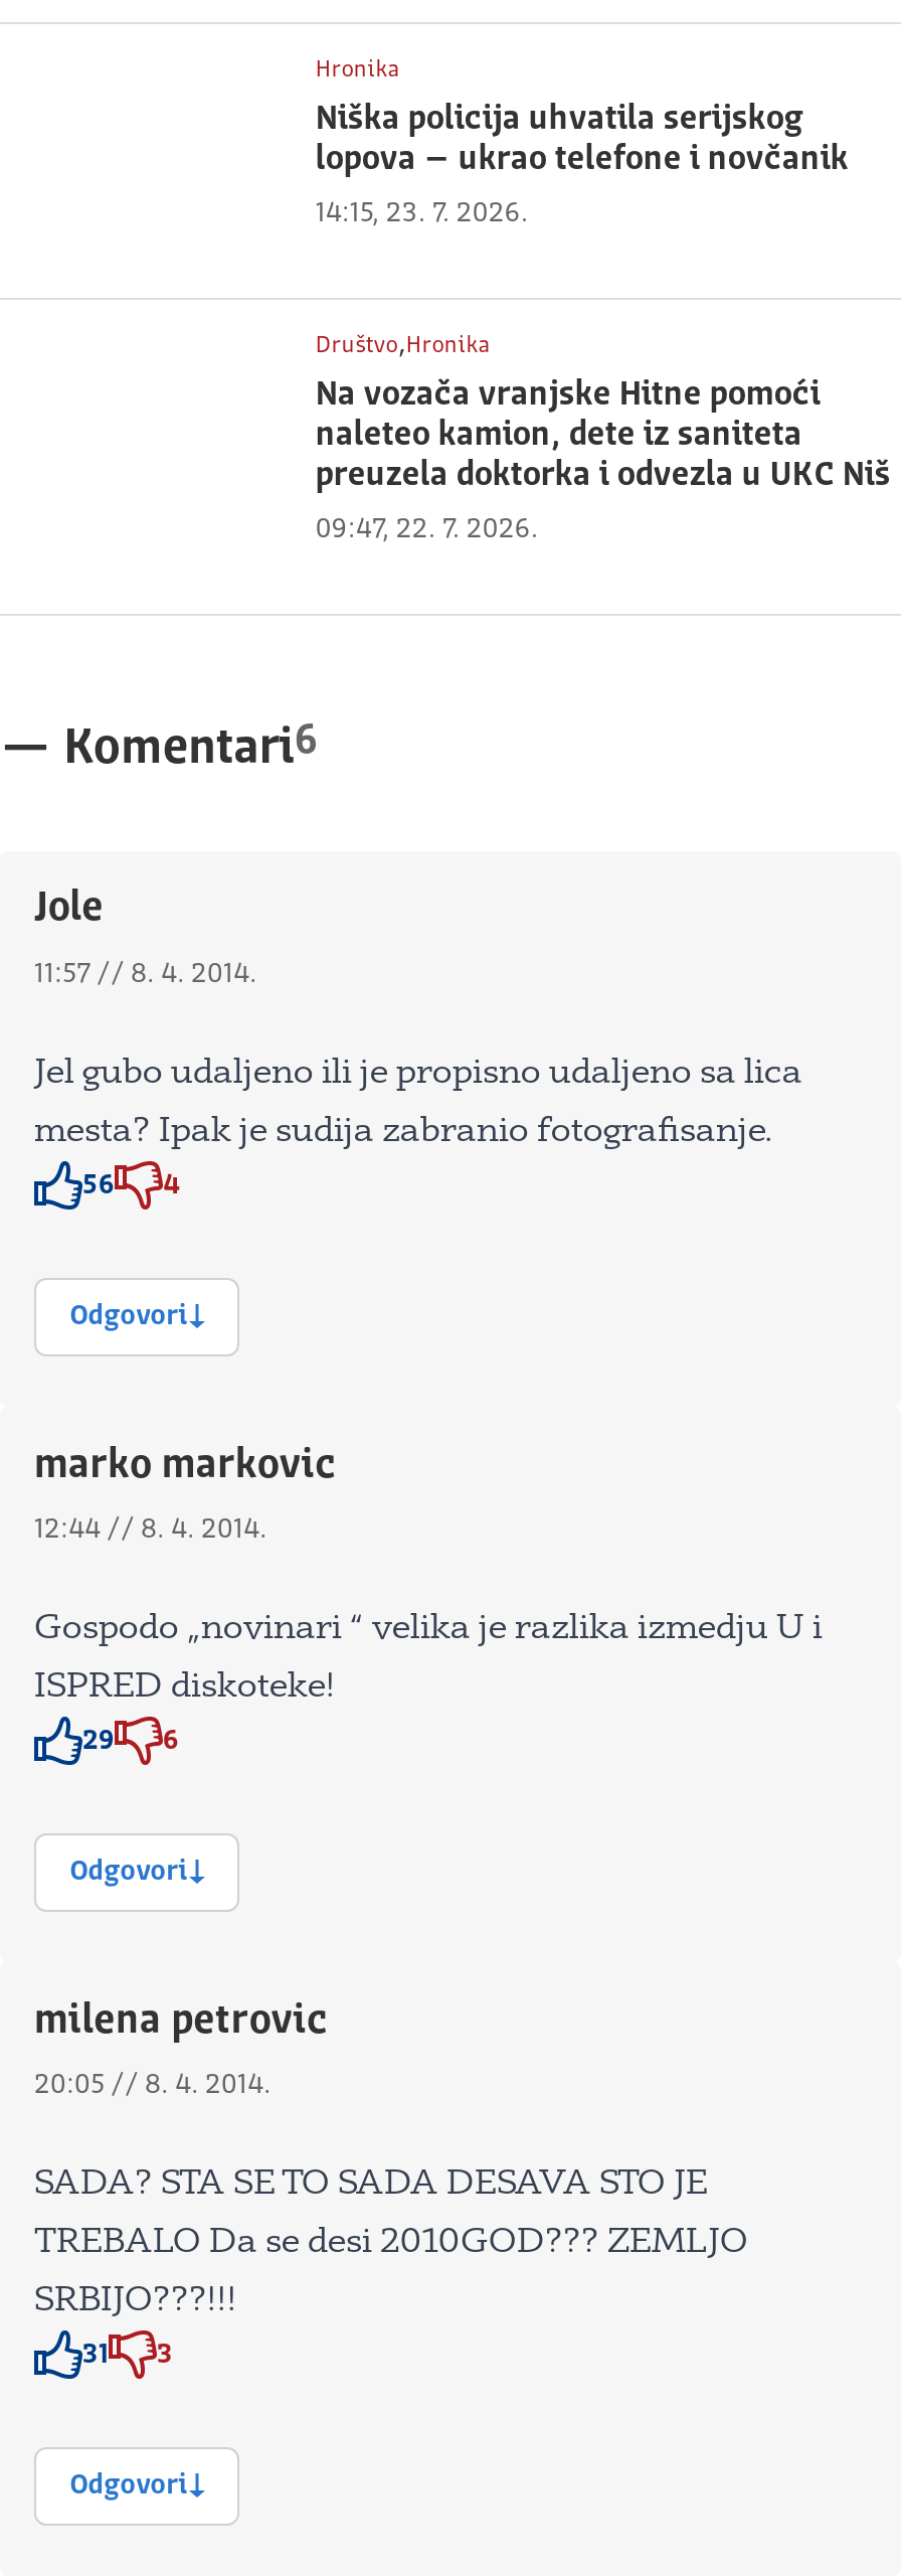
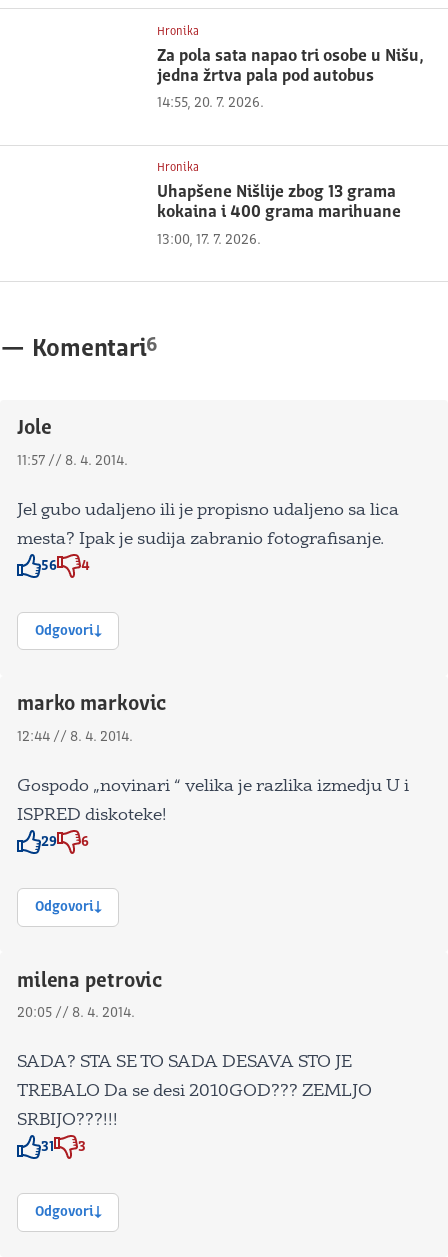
[315,102,848,176] Niška policija uhvatila serijskog | lopova – ukrao telefone i novčanik -> [157,47,424,84] Za pola sata napao tri osobe u Nišu, | jedna žrtva pala pod autobus
[315,199,529,227] 14:15, 23. 7. 2026. -> [157,96,264,110] 14:55, 20. 7. 2026.
[315,327,490,359] Društvo,Hronika -> [157,162,199,174] Hronika
[315,377,891,492] Na vozača vranjske Hitne pomoći | naleteo kamion, dete iz saniteta | preuzela doktorka i odvezla u UKC Niš -> [157,184,401,221] Uhapšene Nišlije zbog 13 grama | kokaina i 400 grama marihuane
[315,515,539,543] 09:47, 22. 7. 2026. -> [157,233,261,247] 13:00, 17. 7. 2026.

